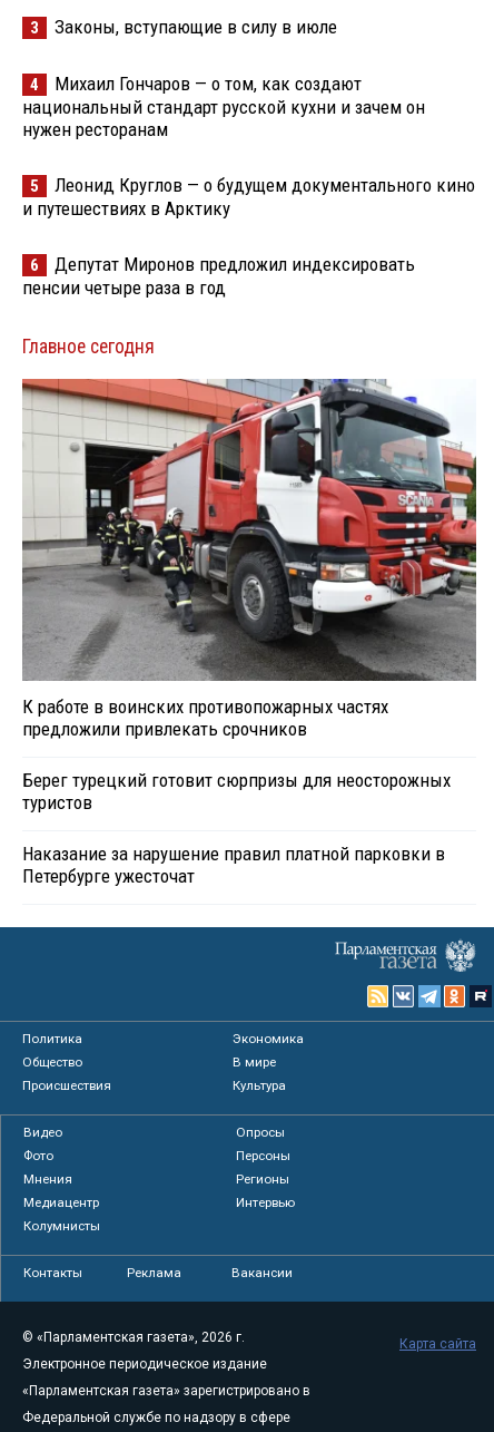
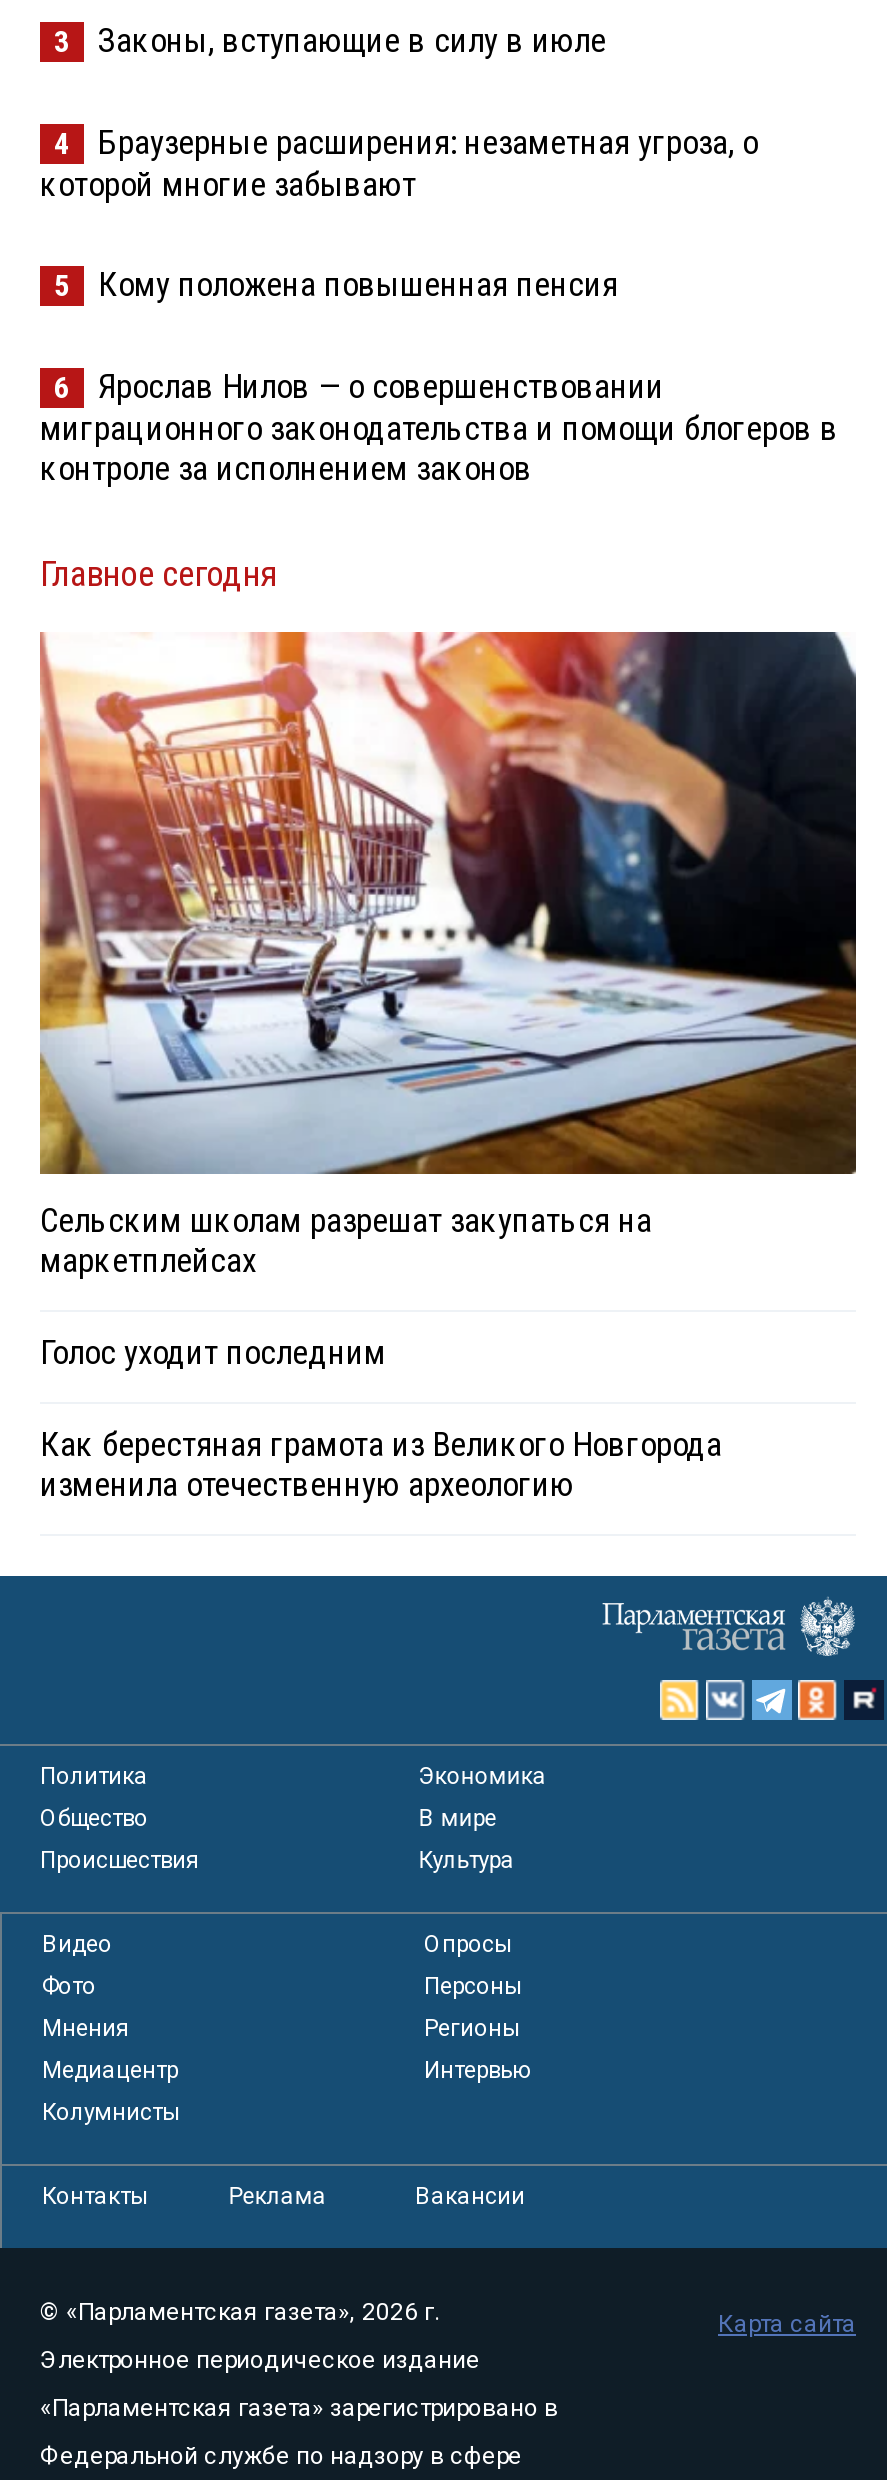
[22,73,425,141] Михаил Гончаров — о том, как создают | национальный стандарт русской кухни и зачем он | нужен ресторанам -> [40,123,758,205] Браузерные расширения: незаметная угроза, о | которой многие забывают
[22,174,475,220] Леонид Круглов — о будущем документального кино | и путешествиях в Арктику -> [98,265,618,305] Кому положена повышенная пенсия
[22,253,415,299] Депутат Миронов предложил индексировать | пенсии четыре раза в год -> [40,367,838,489] Ярослав Нилов — о совершенствовании | миграционного законодательства и помощи блогеров в | контроле за исполнением законов
[21,378,477,740] [image] | К работе в воинских противопожарных частях | предложили привлекать срочников -> [40,630,858,1281] [image] | Сельским школам разрешат закупаться на | маркетплейсах
[22,769,451,814] Берег турецкий готовит сюрпризы для неосторожных | туристов -> [40,1333,386,1373] Голос уходит последним
[22,843,445,888] Наказание за нарушение правил платной парковки в | Петербурге ужесточат -> [40,1425,722,1505] Как берестяная грамота из Великого Новгорода | изменила отечественную археологию

